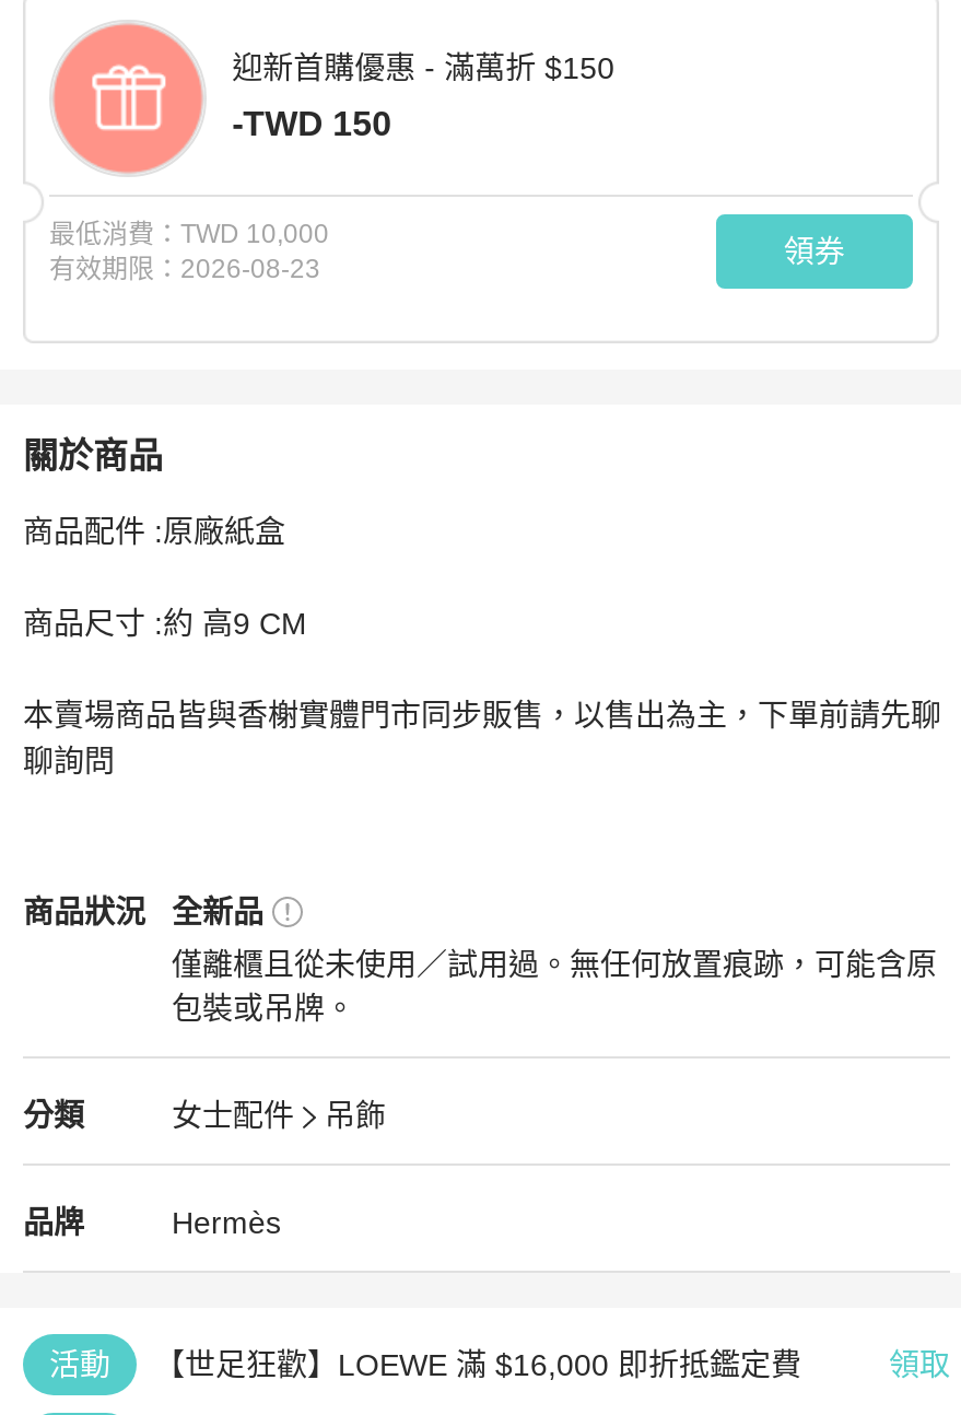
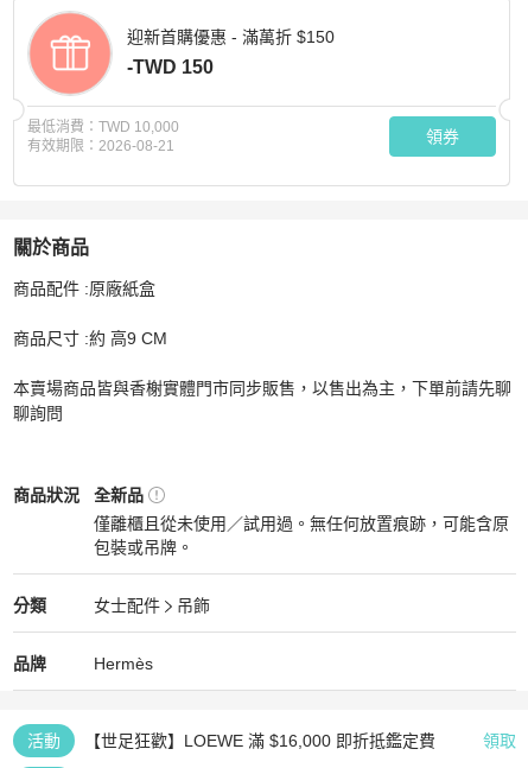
[49,253,320,284] 有效期限：2026-08-23 -> [27,137,174,154] 有效期限：2026-08-21

